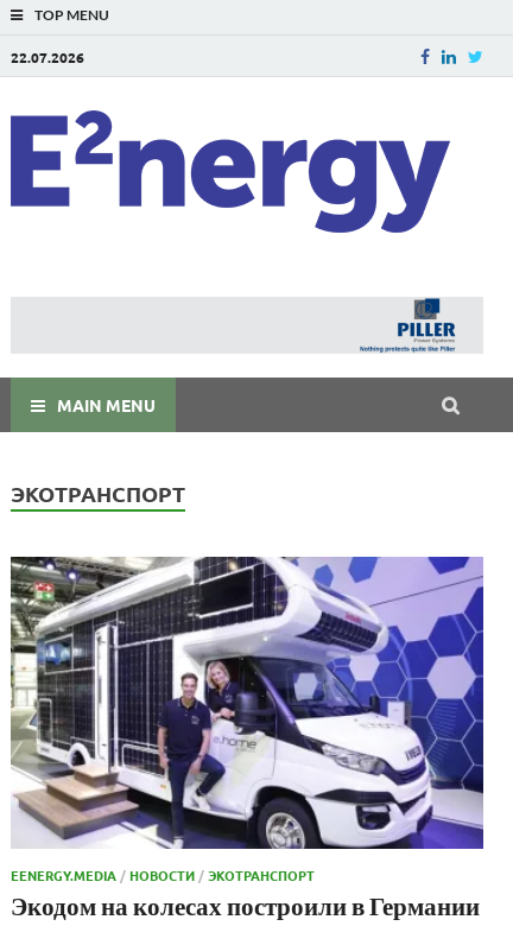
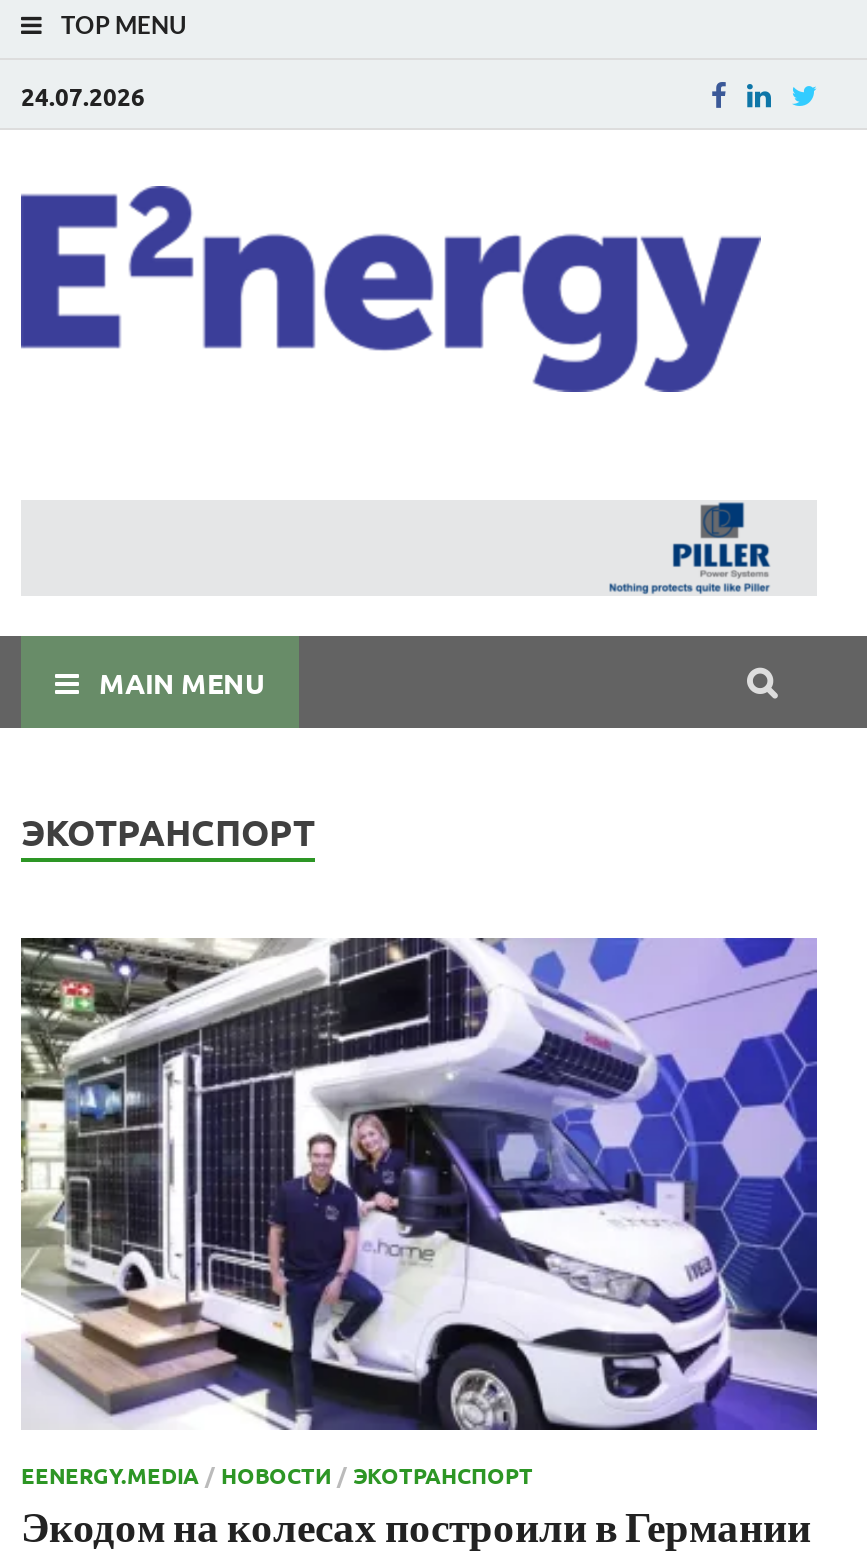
[11,47,84,66] 22.07.2026 -> [21,79,145,111] 24.07.2026

